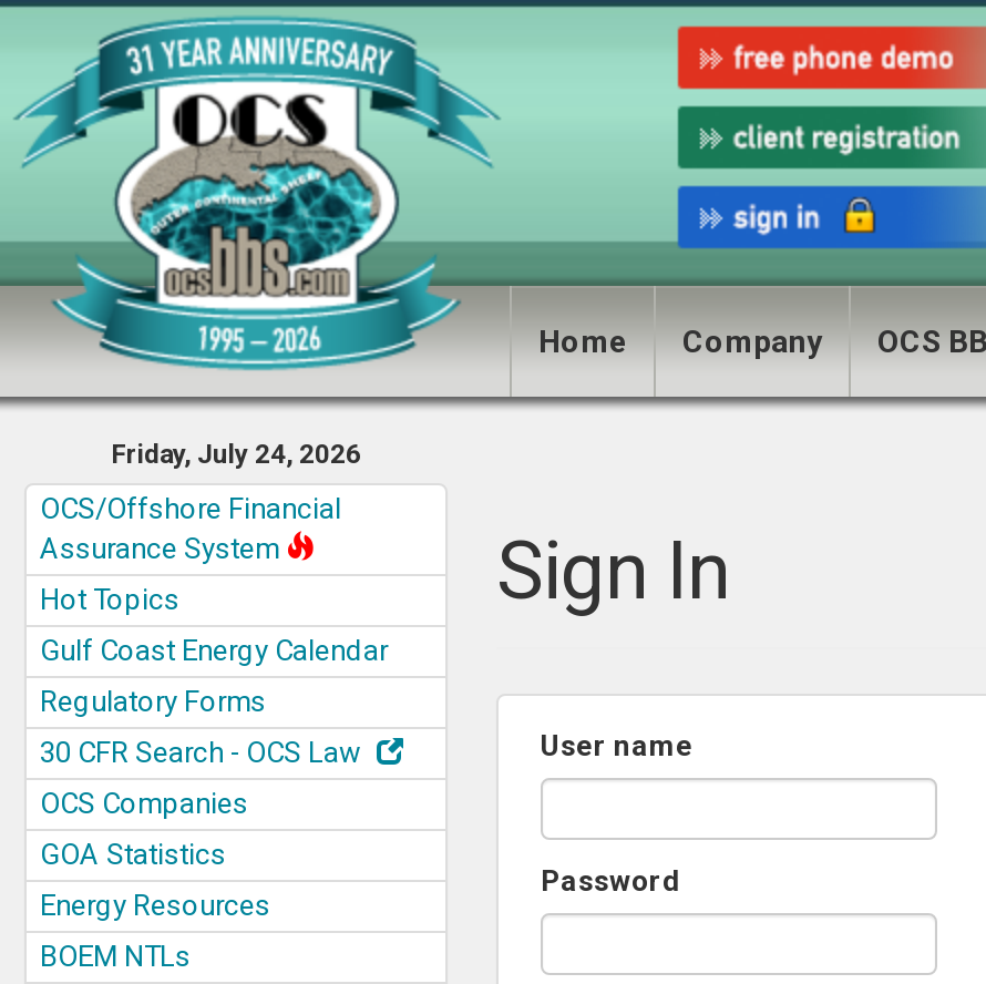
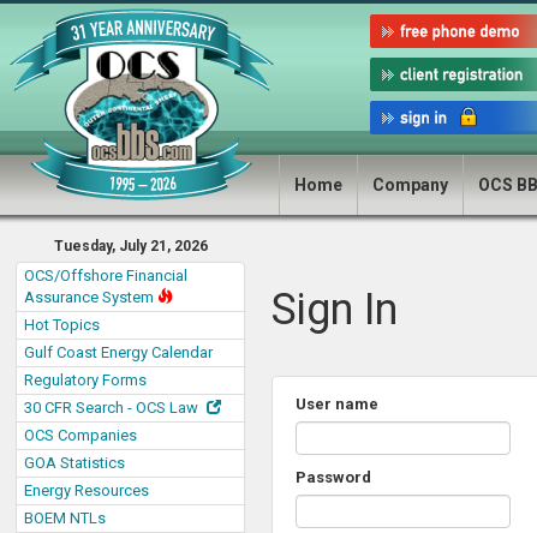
[111,439,361,470] Friday, July 24, 2026 -> [53,238,207,254] Tuesday, July 21, 2026

